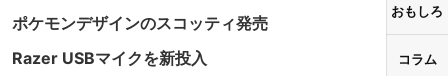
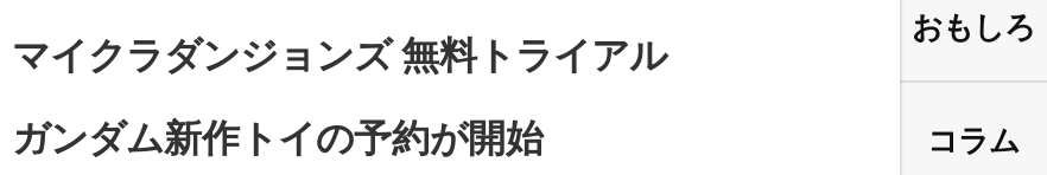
[12,13,268,33] ポケモンデザインのスコッティ発売 -> [12,31,667,78] マイクラダンジョンズ 無料トライアル
[12,48,207,68] Razer USBマイクを新投入 -> [12,114,544,161] ガンダム新作トイの予約が開始

